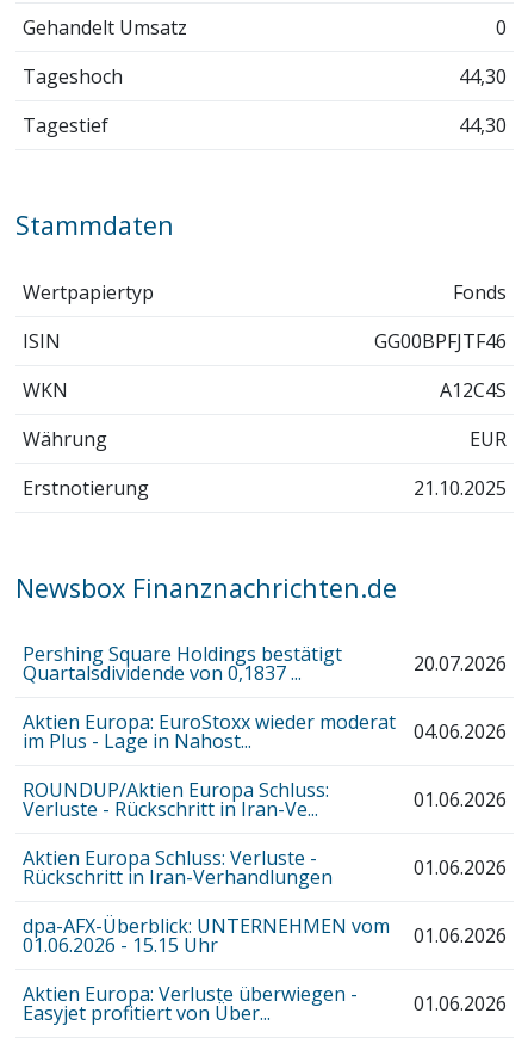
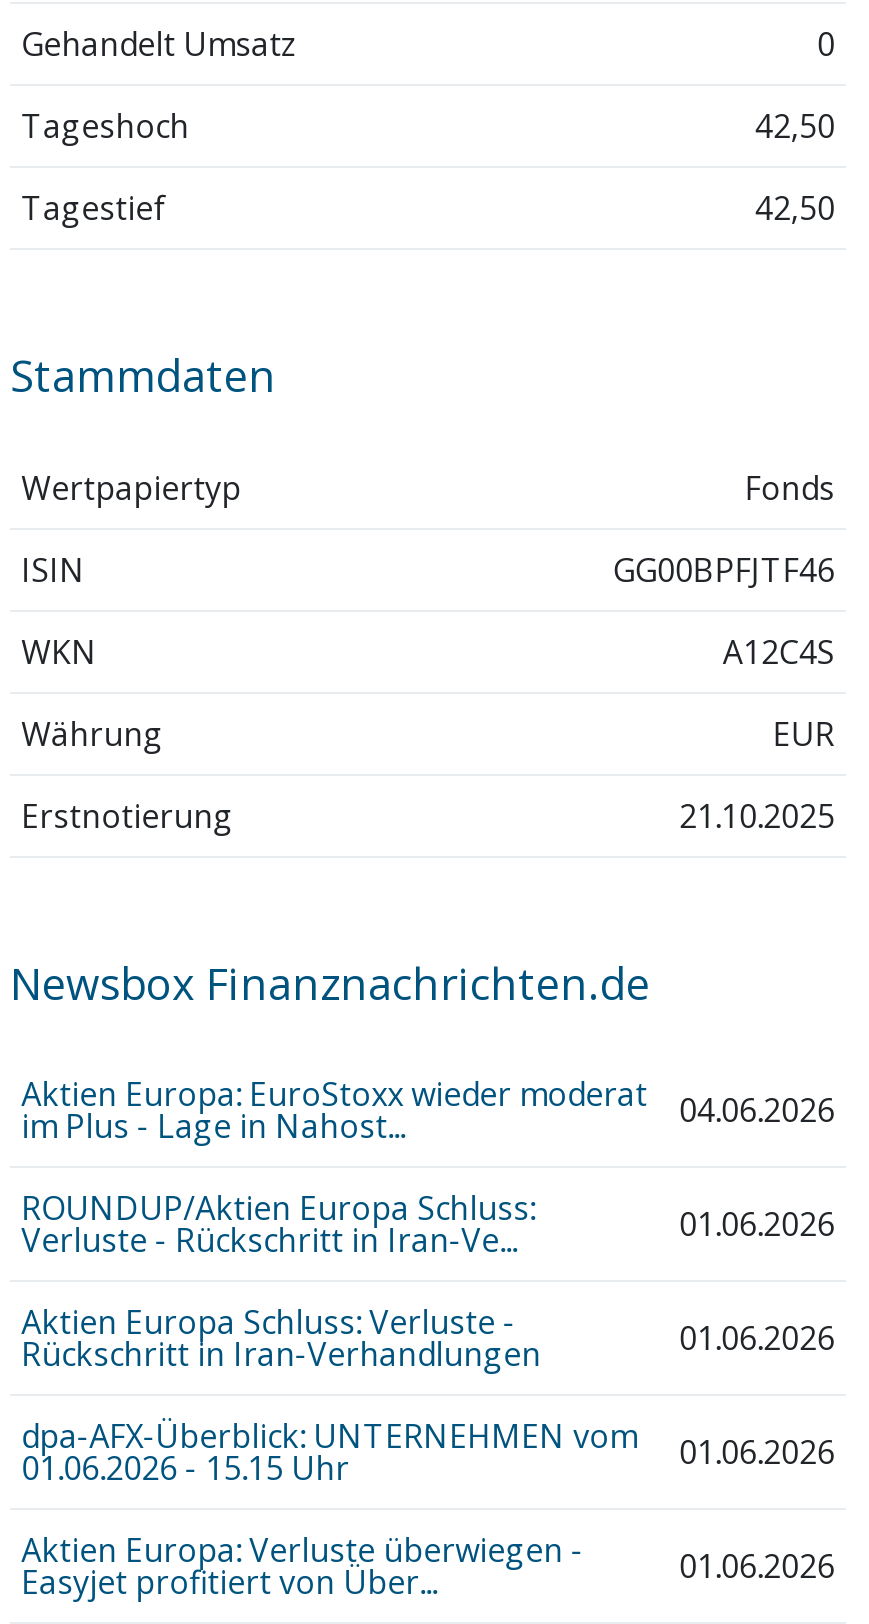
[459,63,507,89] 44,30 -> [755,104,835,148] 42,50
[459,112,507,138] 44,30 -> [755,186,835,230] 42,50
[22,641,507,687] Pershing Square Holdings bestätigt | Quartalsdividende von 0,1837 ... | 20.07.2026 -> none

